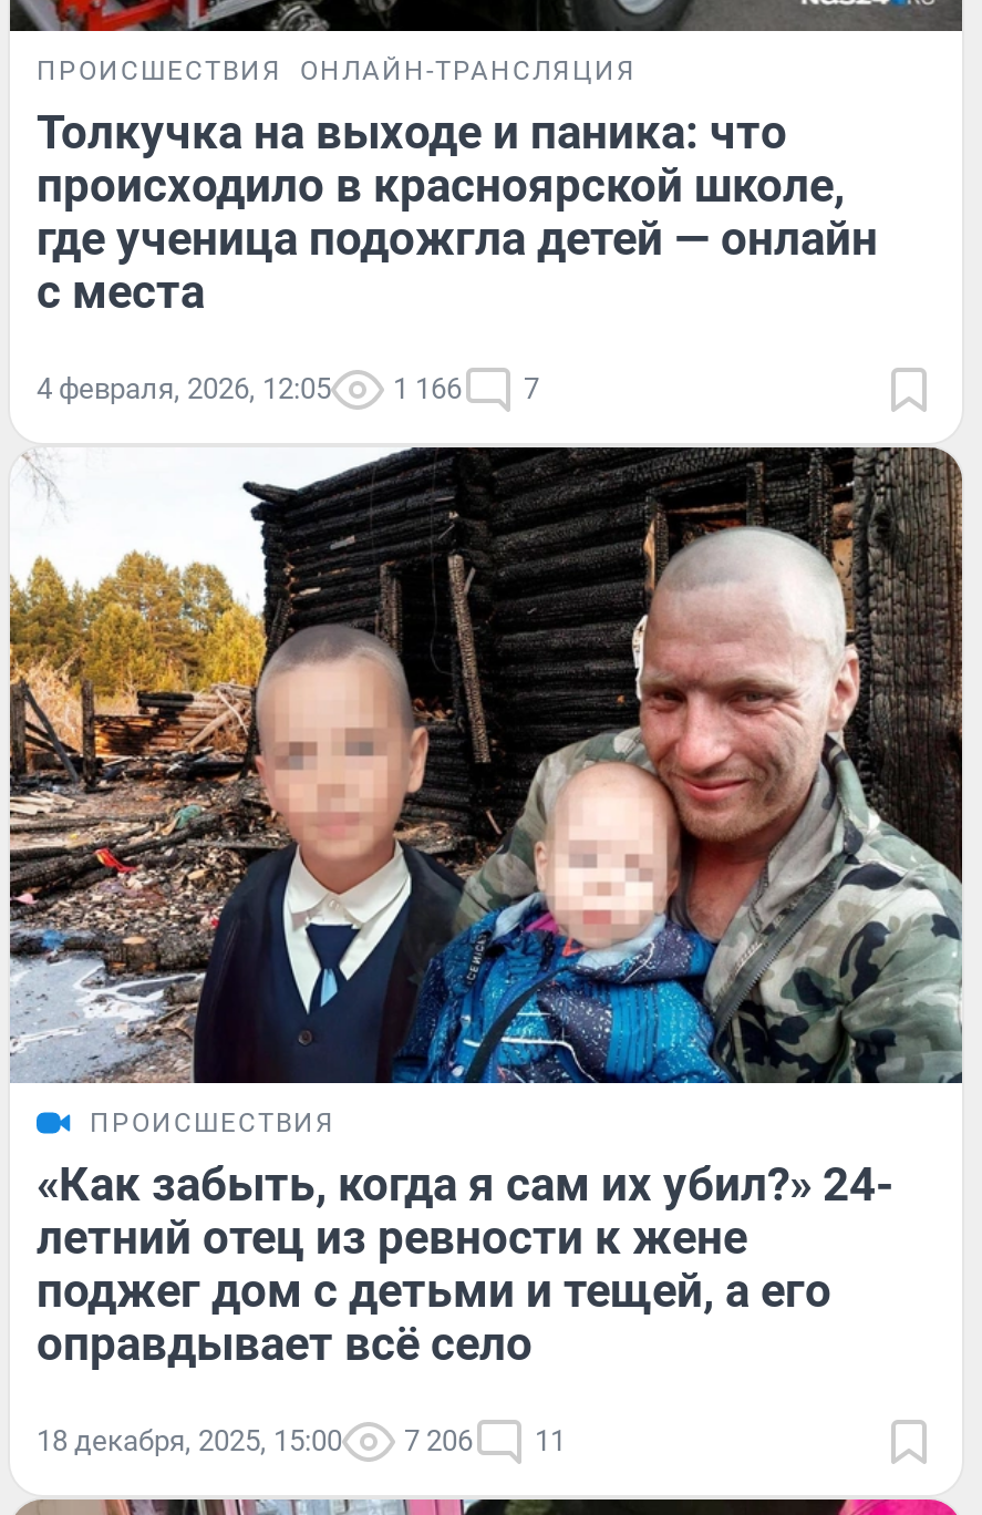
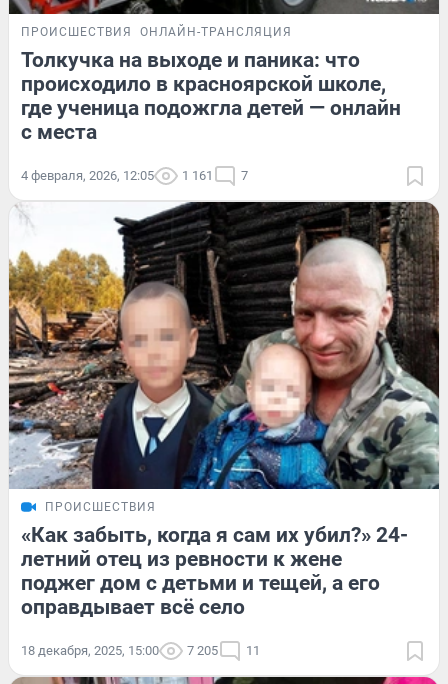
[37,373,539,406] 4 февраля, 2026, 12:05 1 166 7 -> [21,168,248,183] 4 февраля, 2026, 12:05 1 161 7
[37,1424,566,1457] 18 декабря, 2025, 15:00 7 206 11 -> [21,643,260,658] 18 декабря, 2025, 15:00 7 205 11

